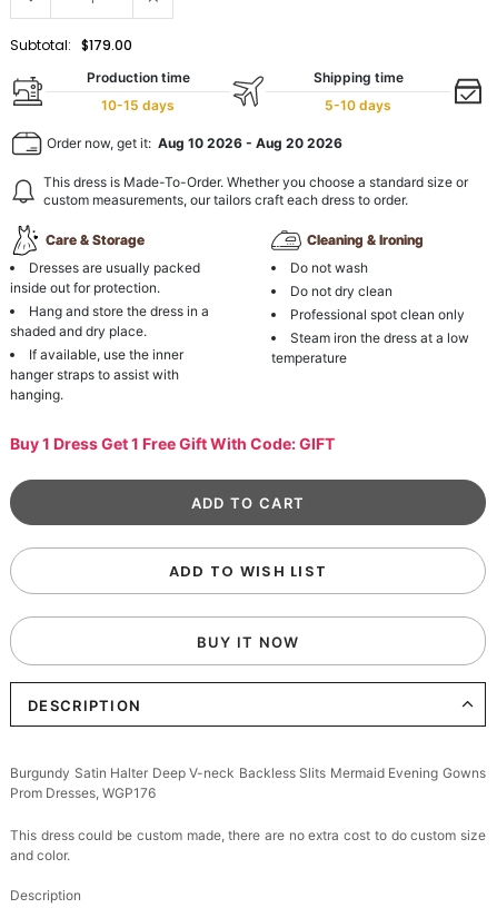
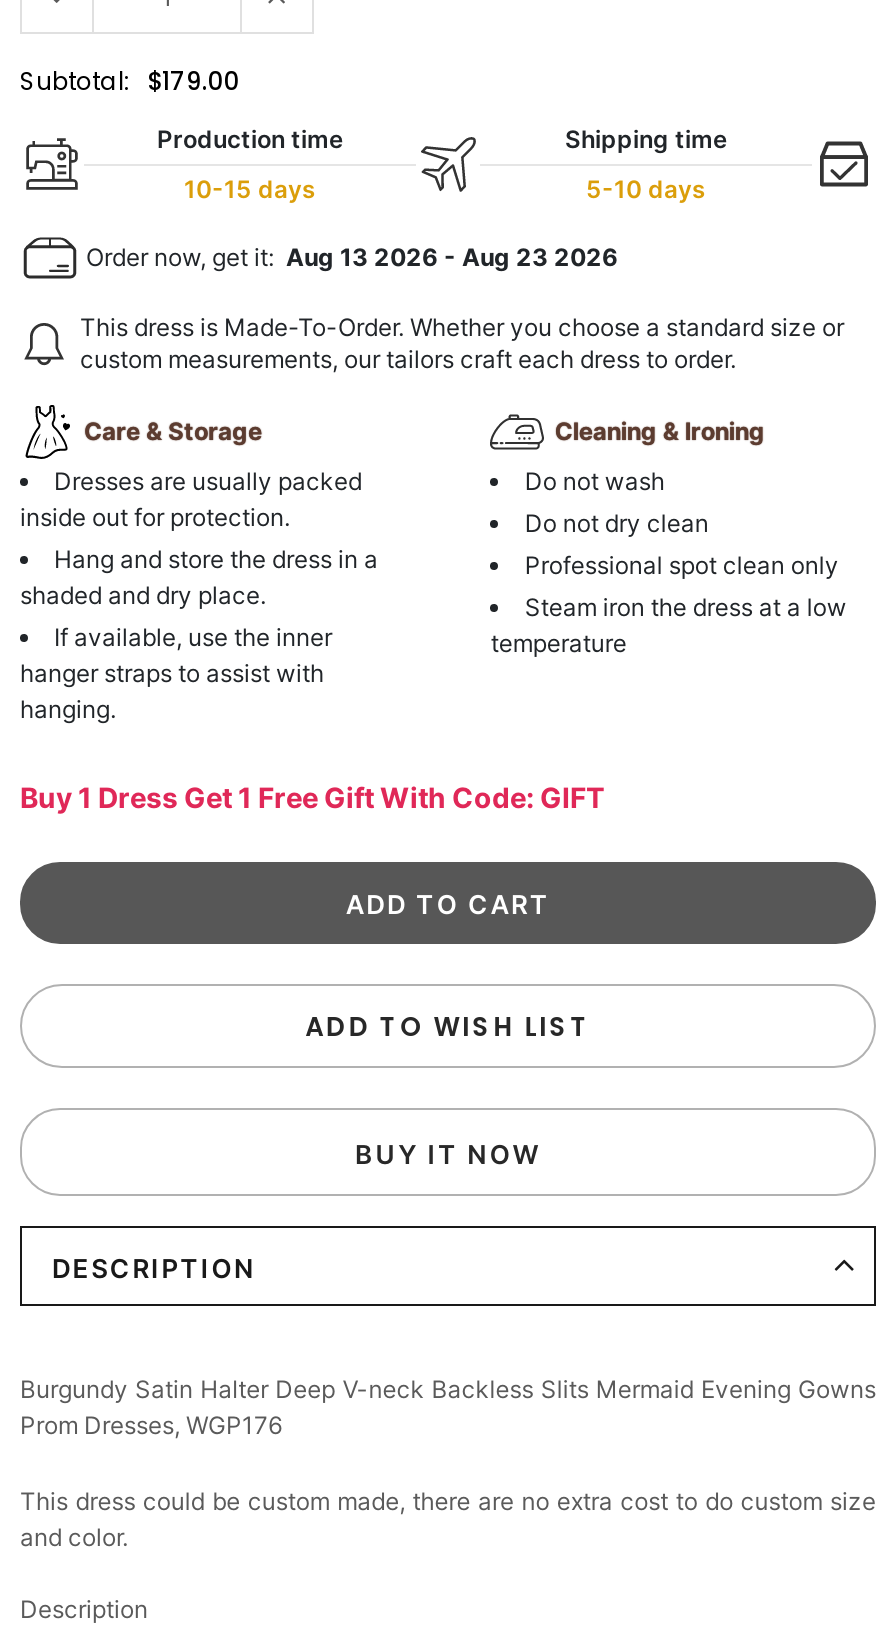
[43,134,342,151] Order now, get it: Aug 10 2026 - Aug 20 2026 -> [80,241,618,271] Order now, get it: Aug 13 2026 - Aug 23 2026

